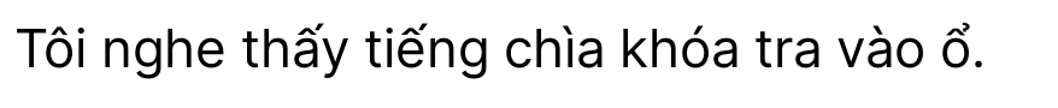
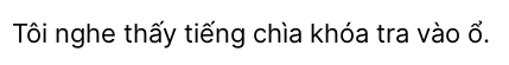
[14,17,619,79] Tôi nghe | tiếng chìa -> [12,18,253,48] Tôi nghe thấy tiếng

